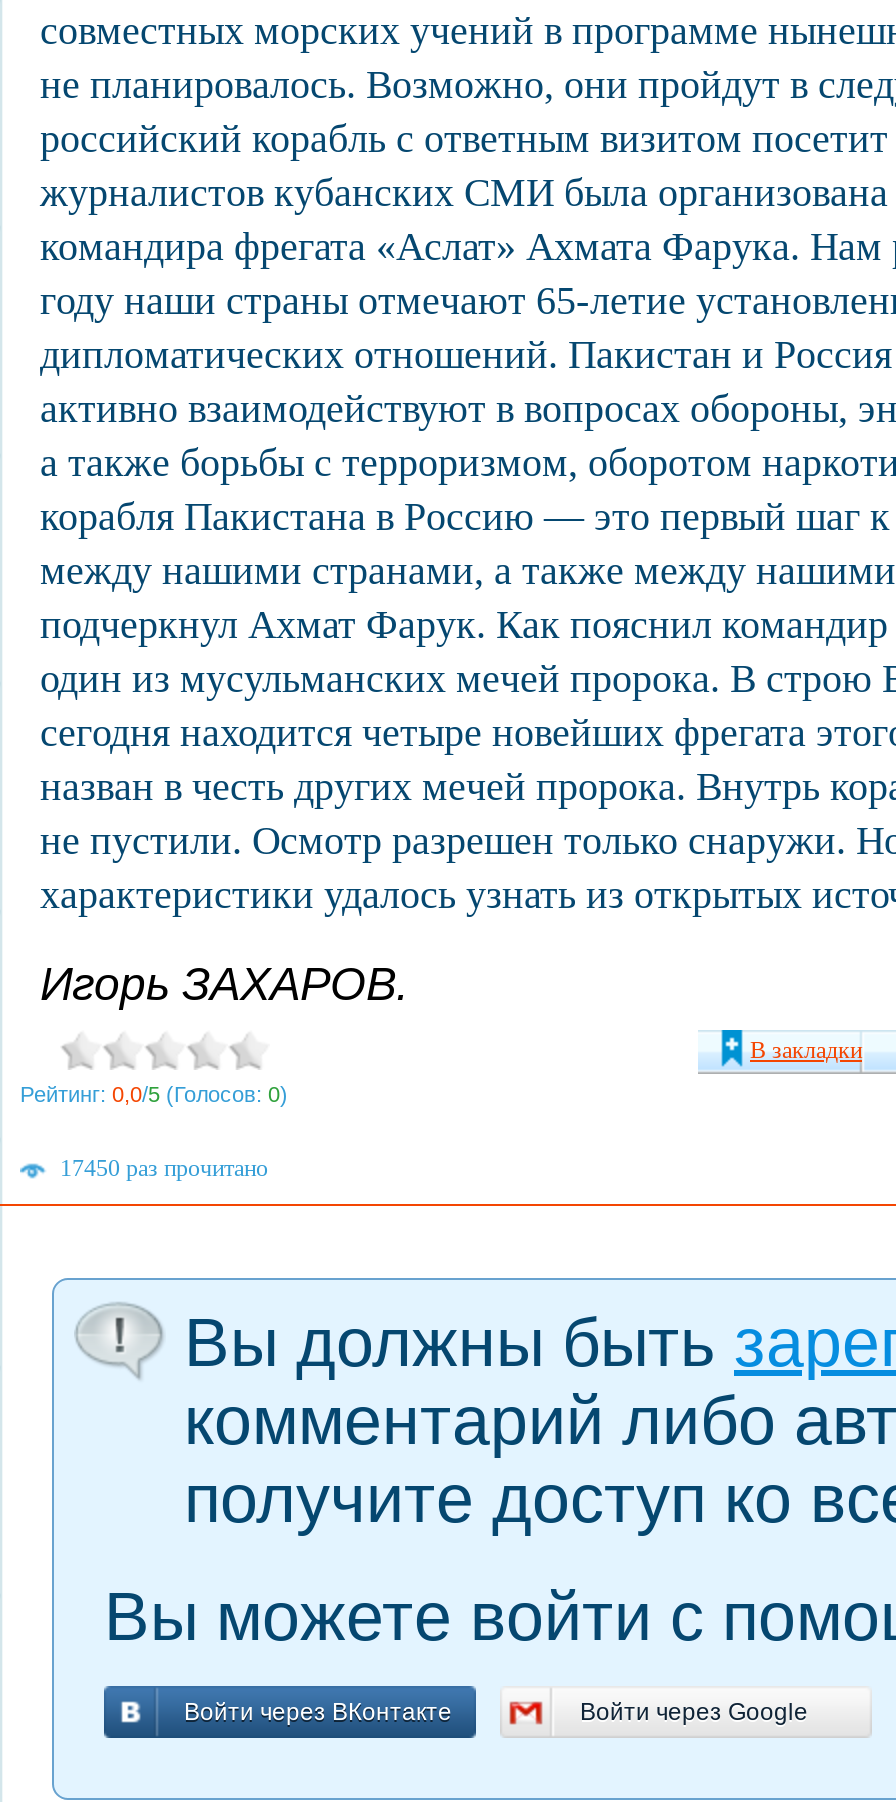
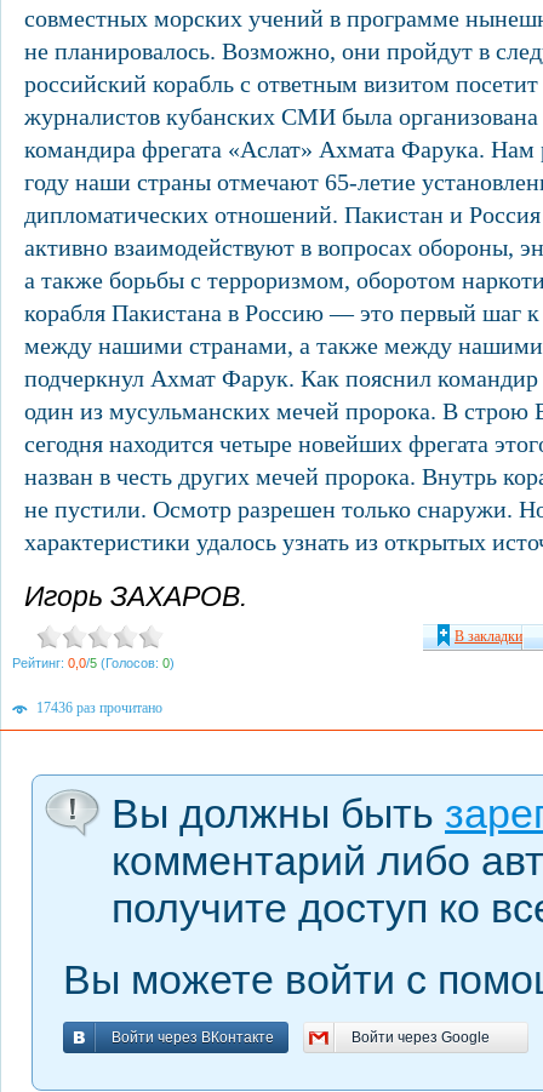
[60,1154,268,1182] 17450 раз прочитано -> [36,699,162,716] 17436 раз прочитано

